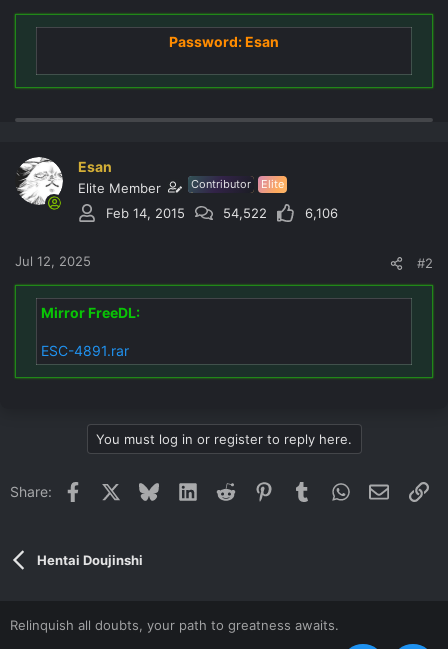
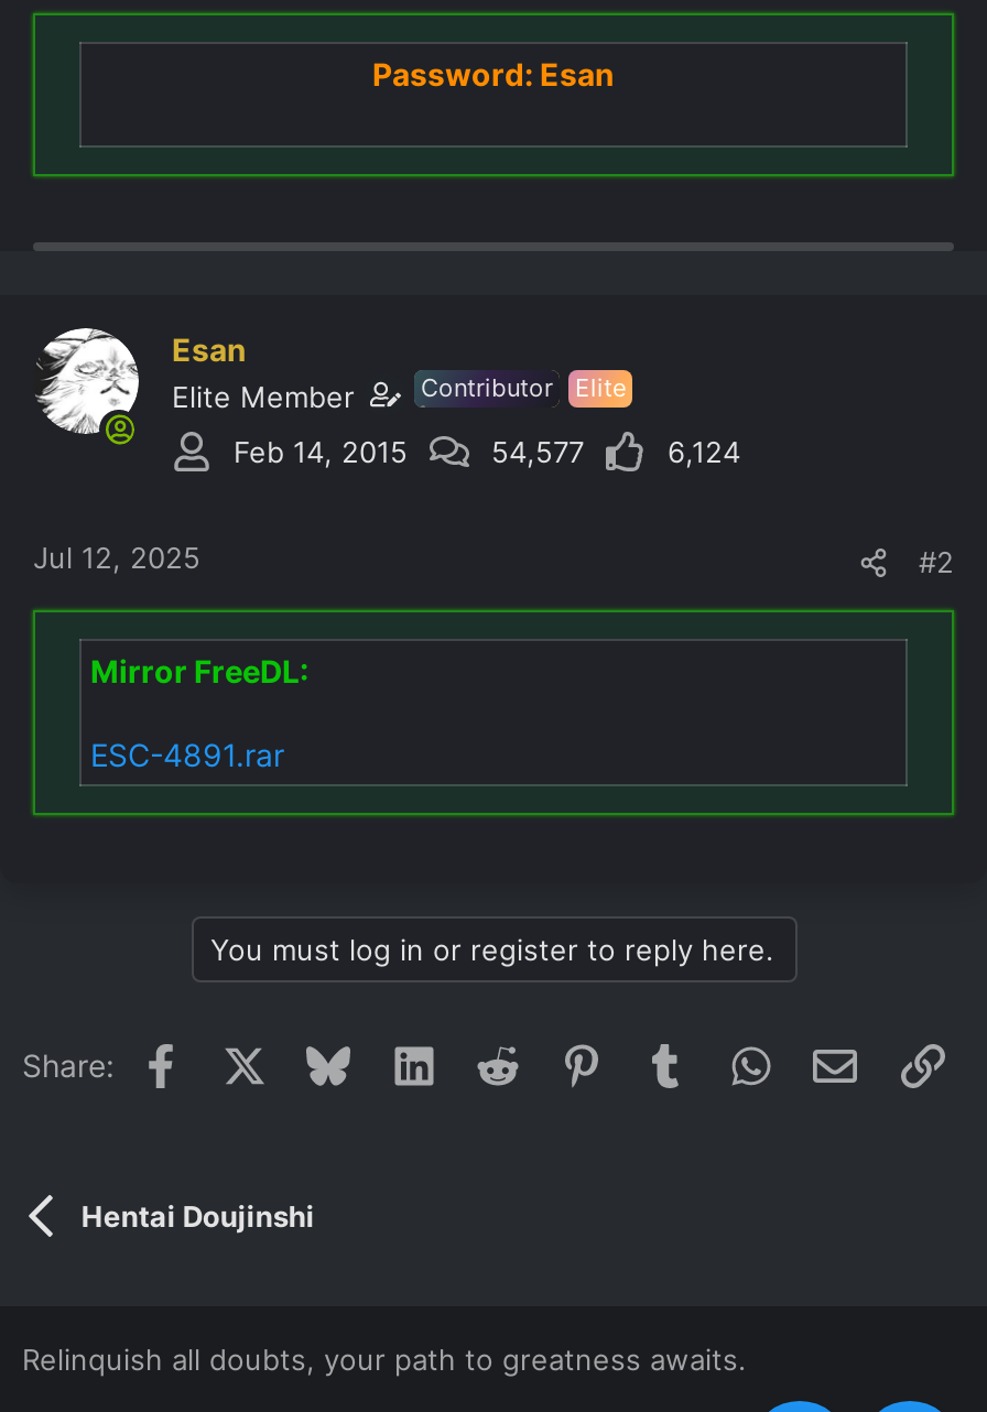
[223,205,267,221] 54,522 -> [491,434,584,469] 54,577
[305,205,338,221] 6,106 -> [668,434,740,469] 6,124

